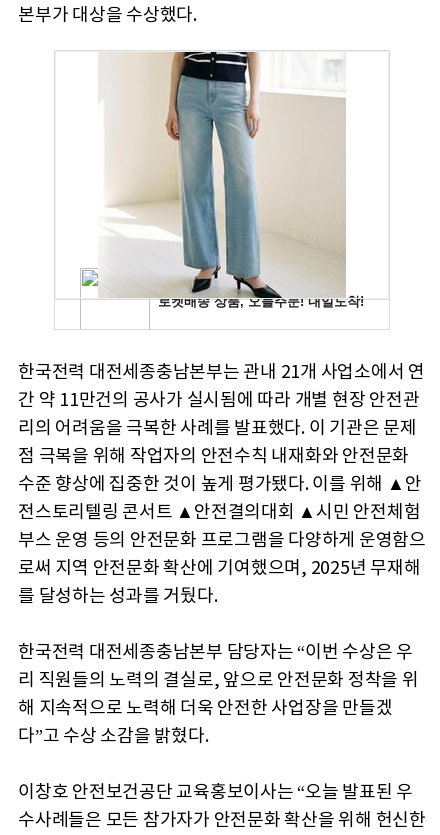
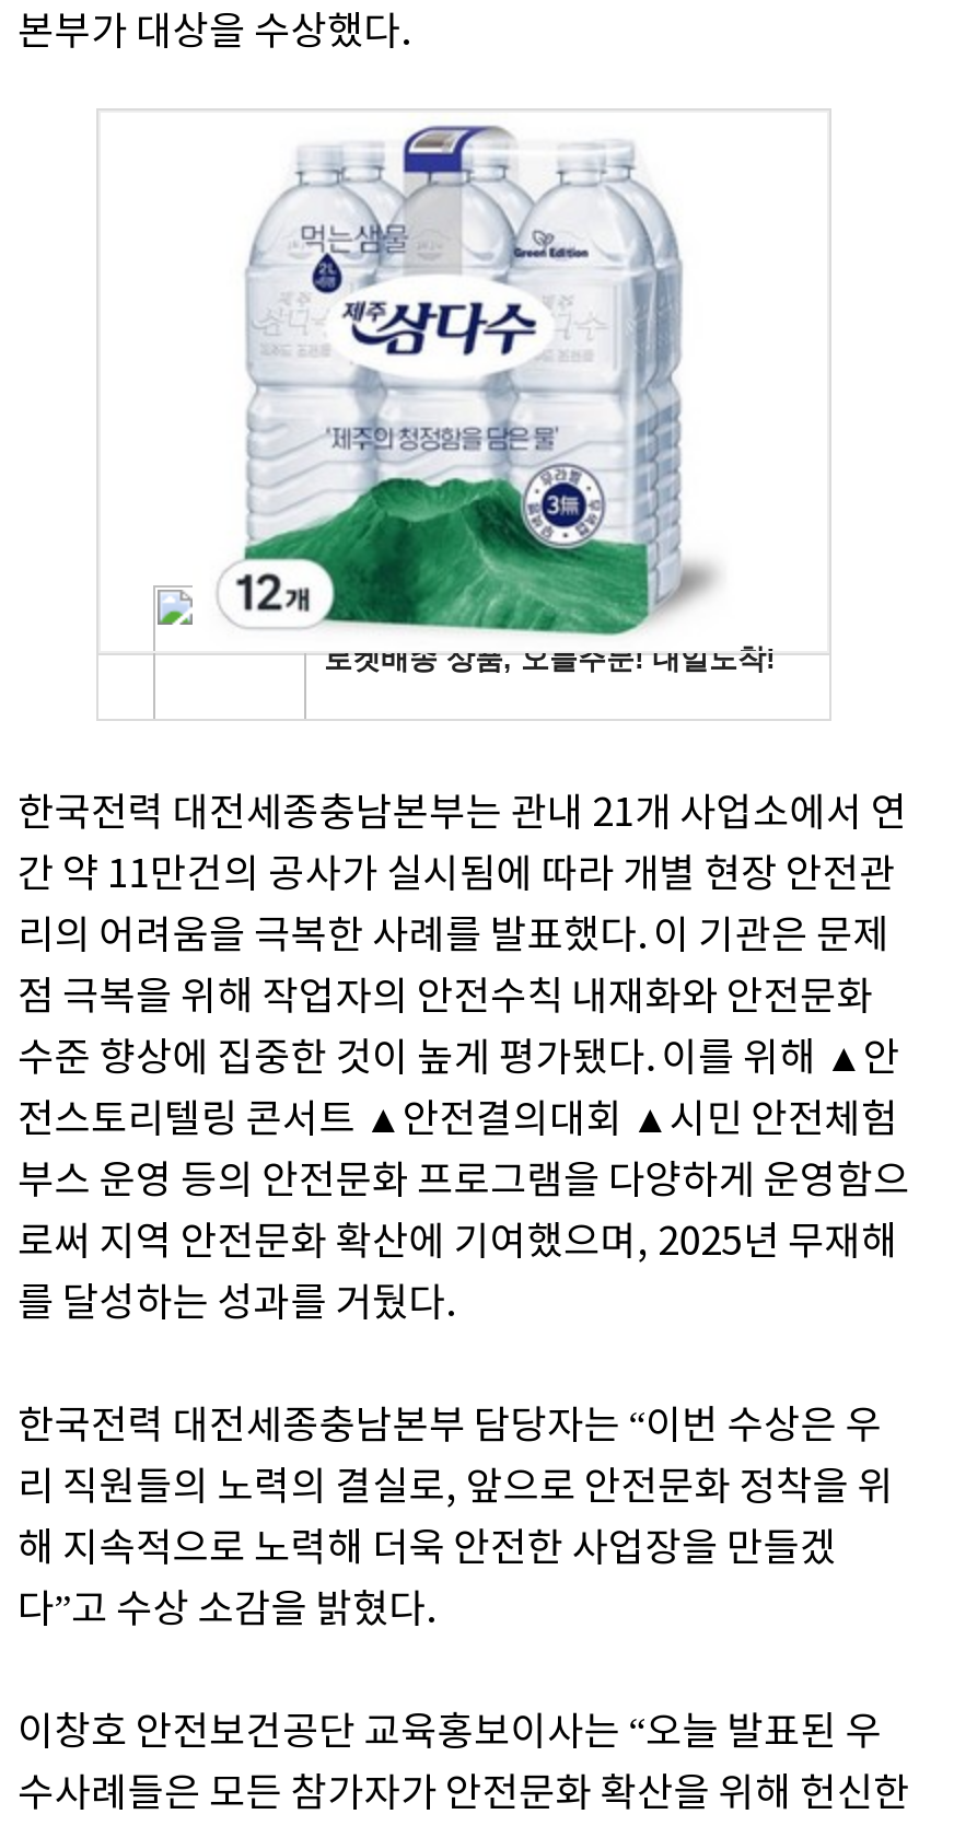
[98,51,347,299] [image] -> [195,113,735,653] [image]

